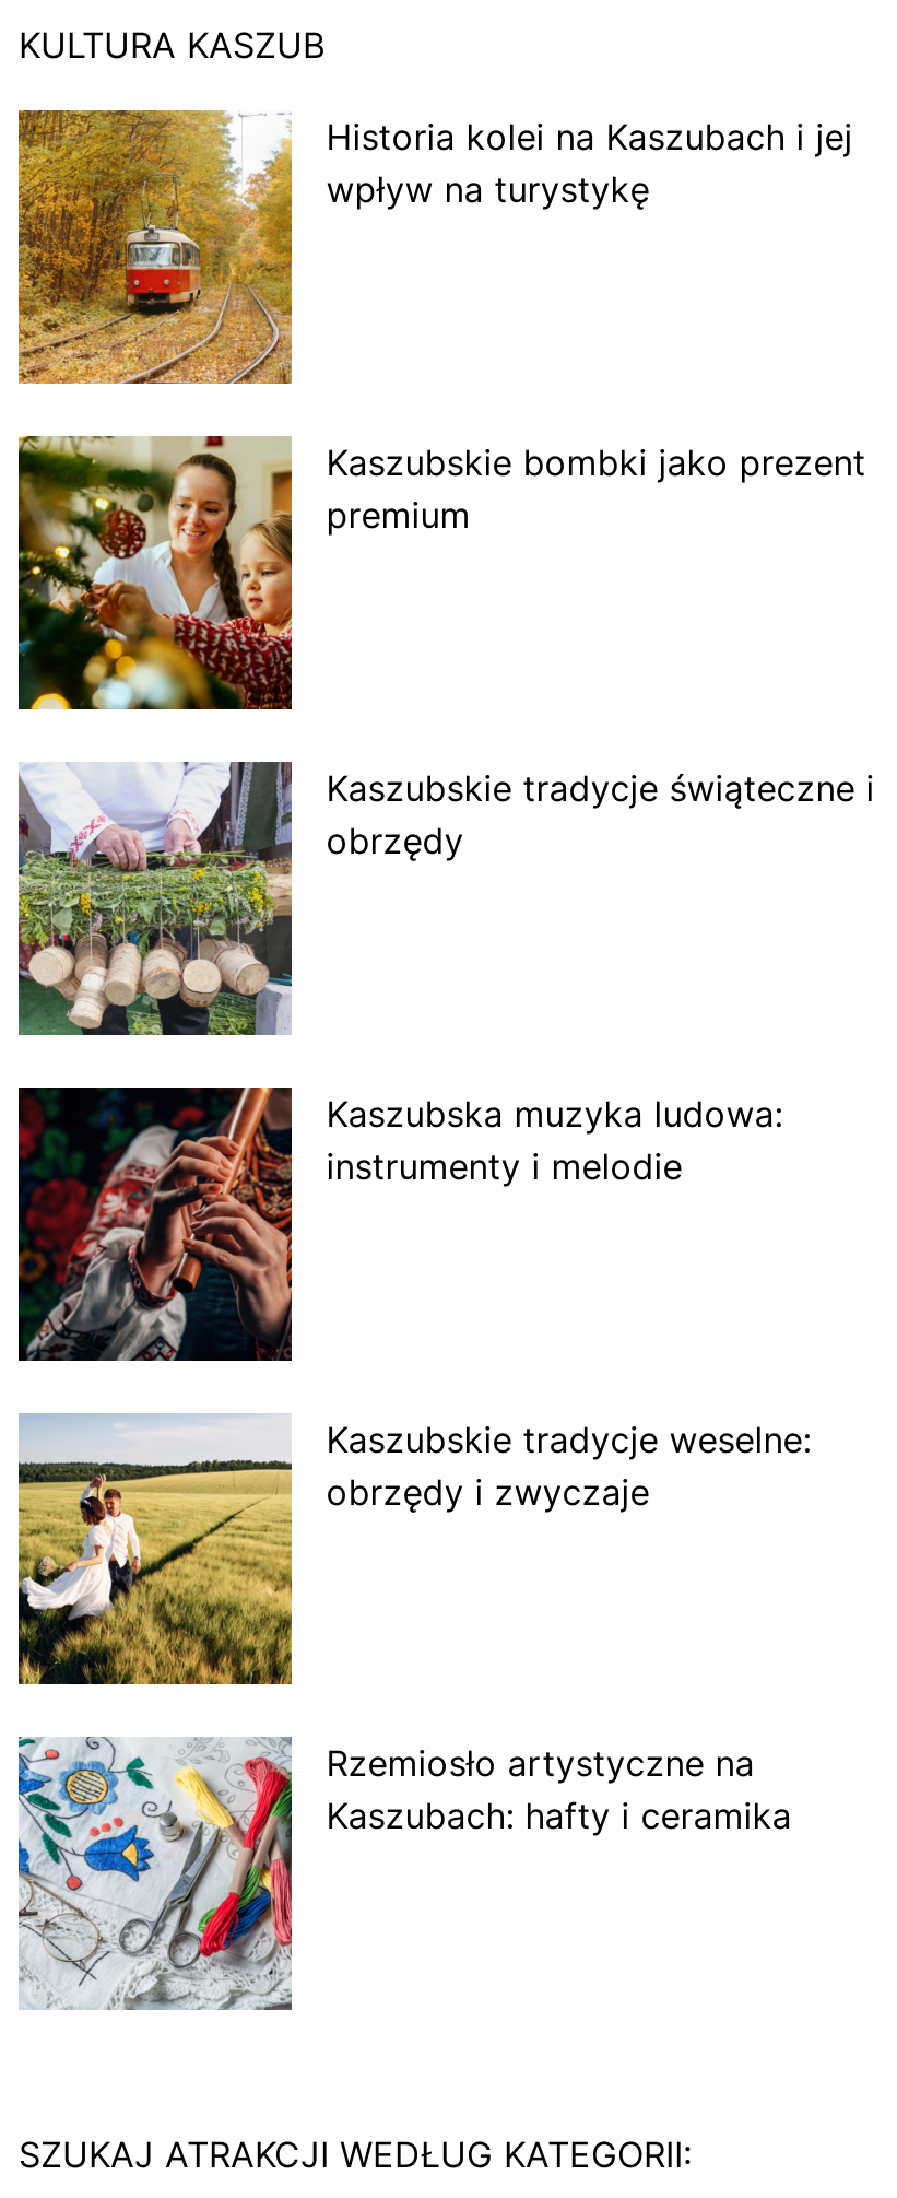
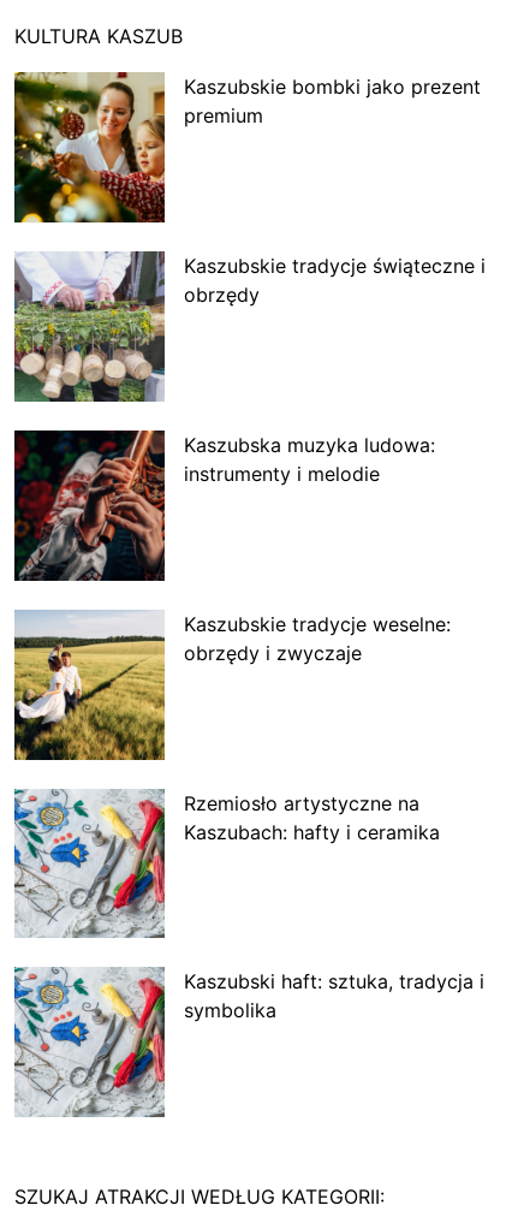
[16,110,853,386] [image] | Historia kolei na Kaszubach i jej | wpływ na turystykę -> none
moved [14,432,875,1838] -> [12,70,485,844]: [image] | Kaszubskie bombki jako prezent | premium | ... | Rzemiosło artystyczne na | Kaszubach: hafty i ceramika
moved [14,1735,296,2014] -> [12,786,167,940]: [image]
none -> [184,970,484,1023] Kaszubski haft: sztuka, tradycja i | symbolika

